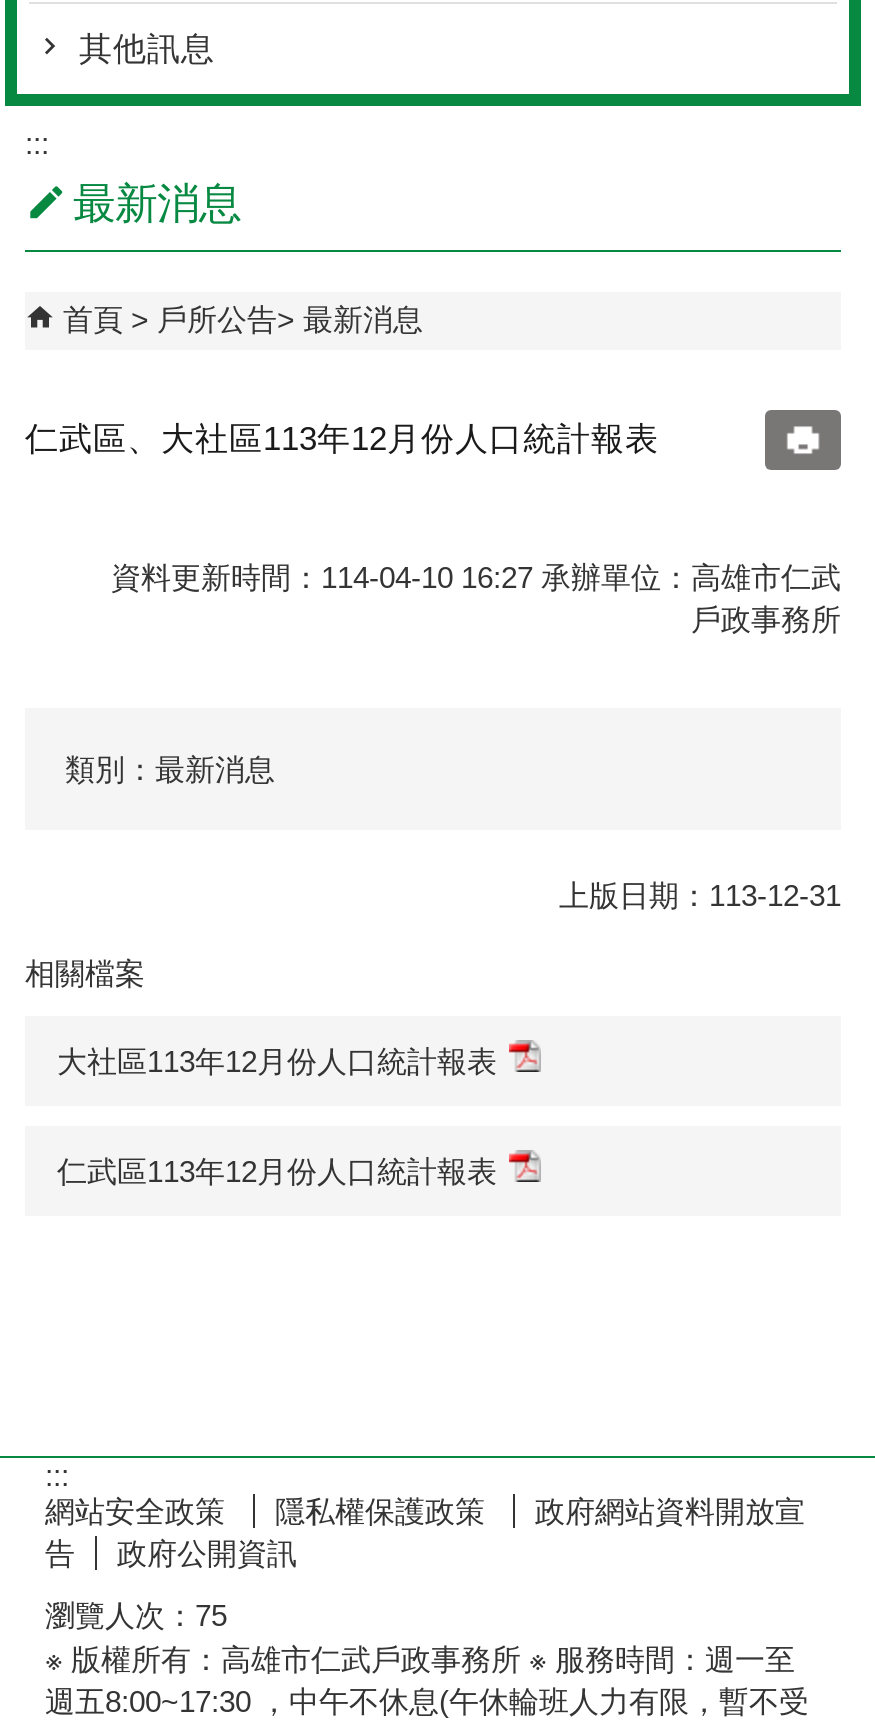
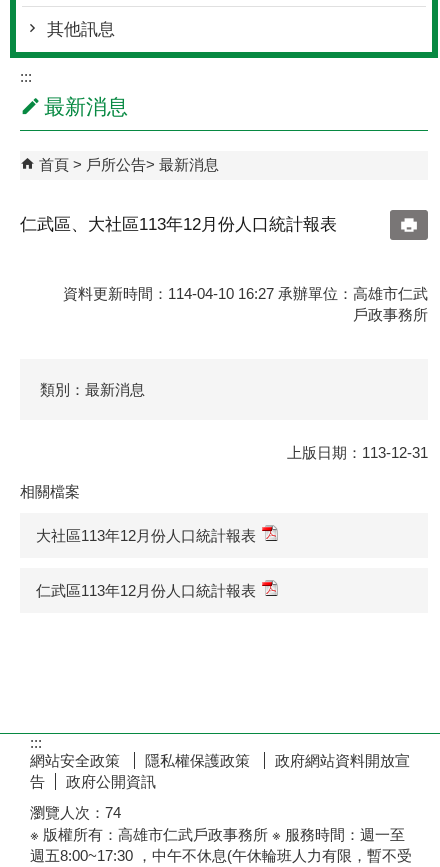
[45,1598,227,1632] 瀏覽人次：75 -> [30,804,121,821] 瀏覽人次：74

